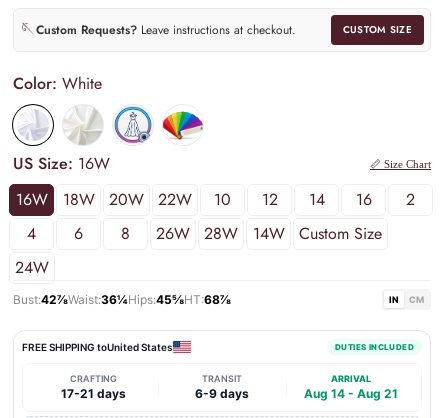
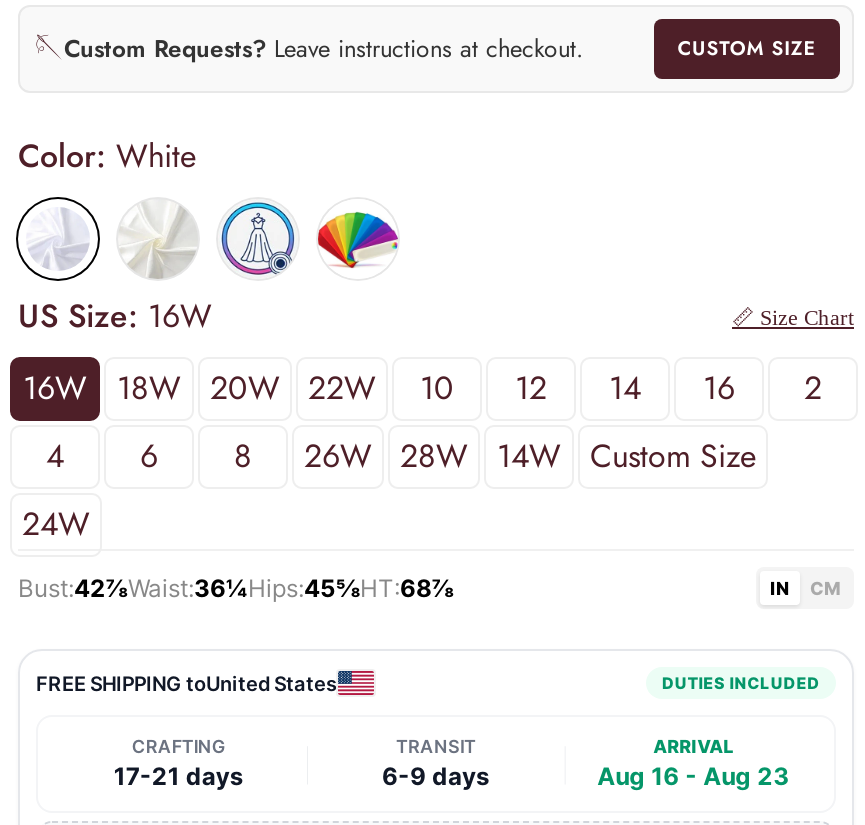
[304,386,398,401] Aug 14 - Aug 21 -> [597,761,789,791] Aug 16 - Aug 23

